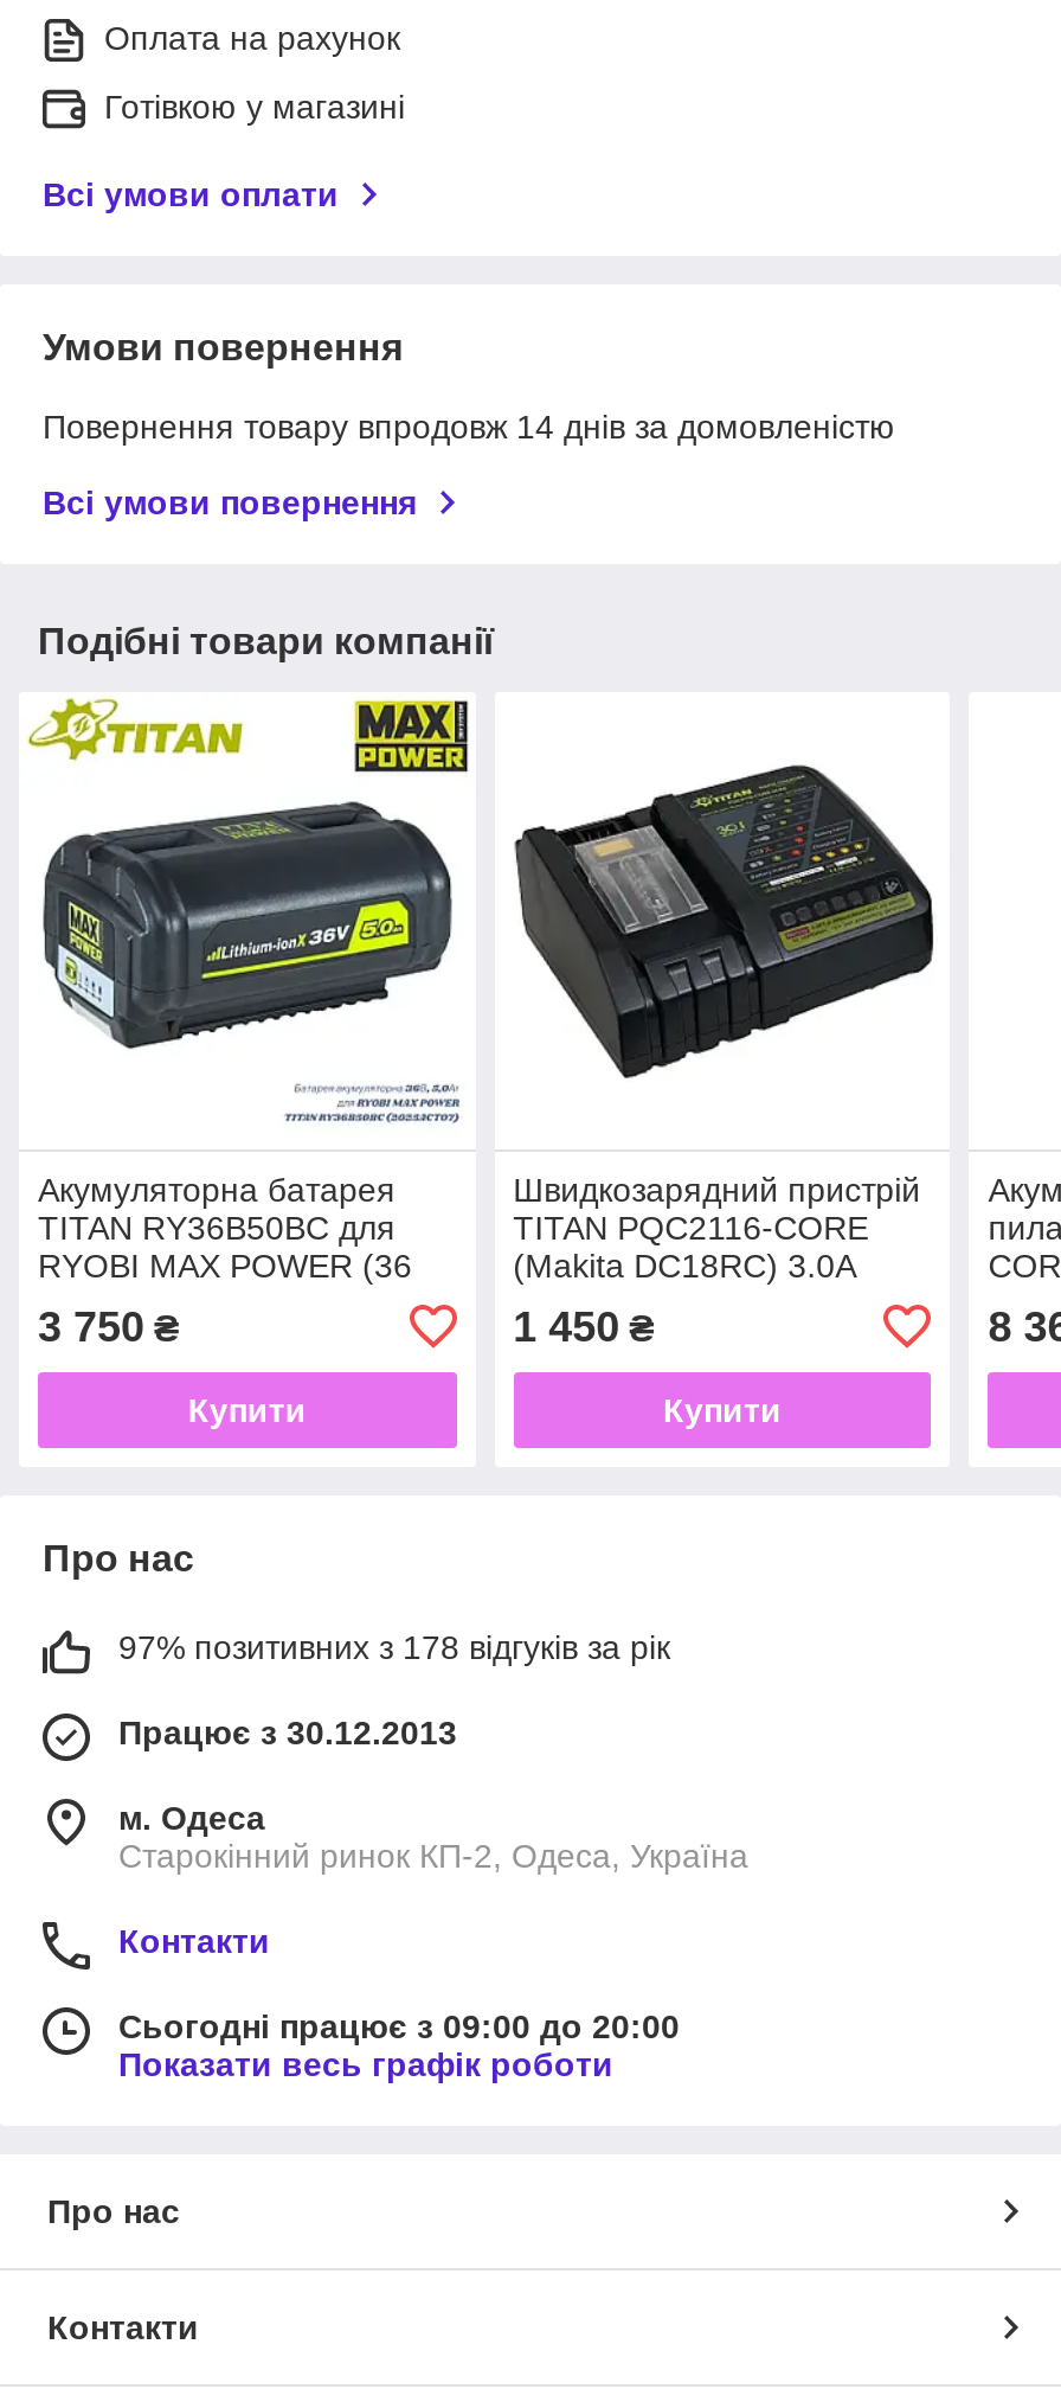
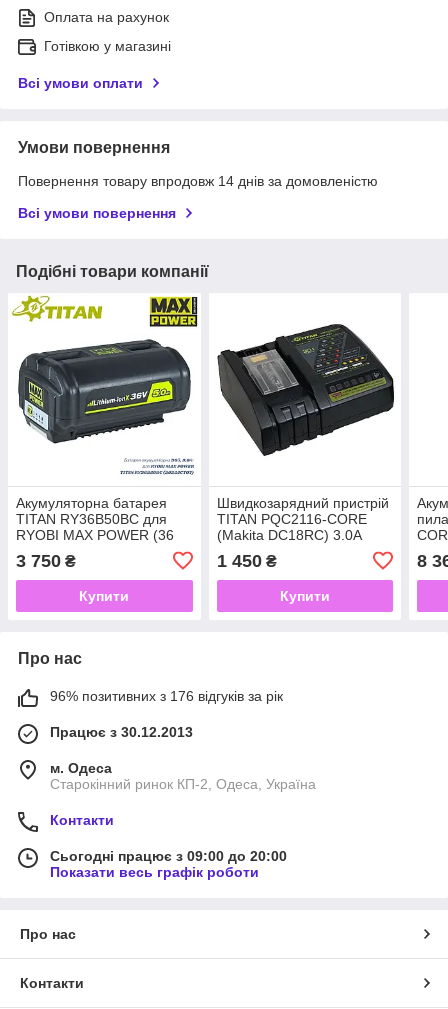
[118,1628,670,1666] 97% позитивних з 178 відгуків за рік -> [50,688,283,704] 96% позитивних з 176 відгуків за рік

